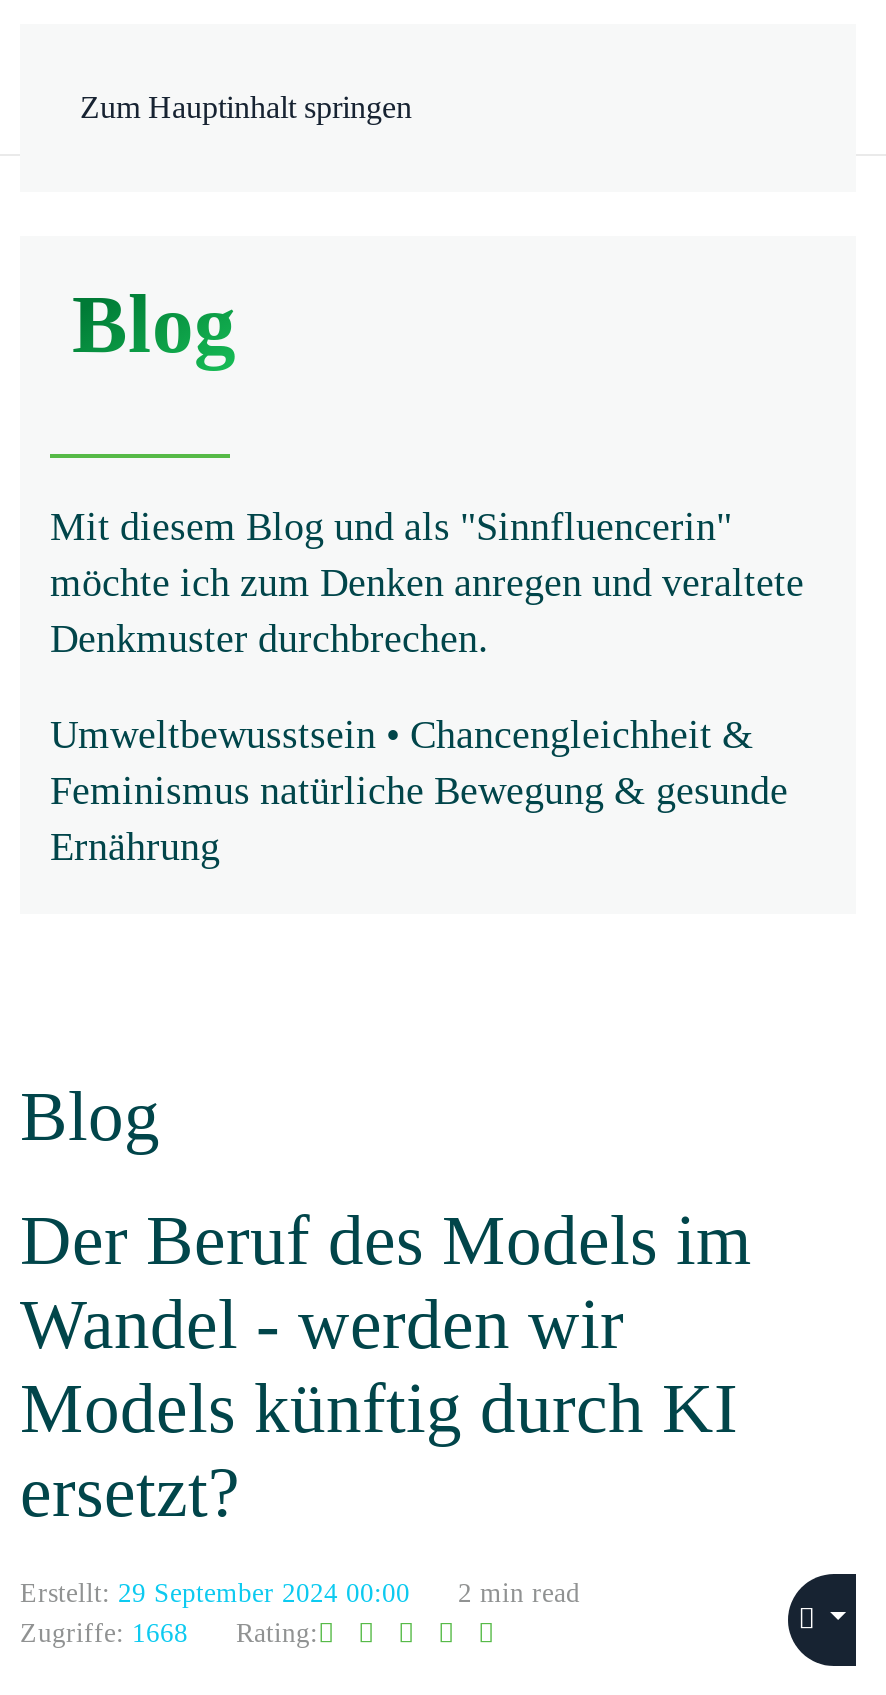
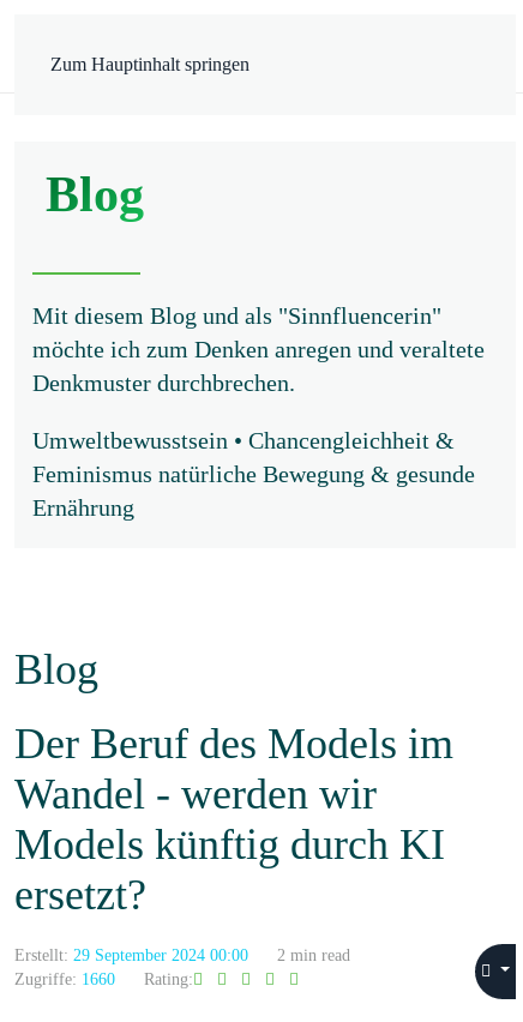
[20,1618,318,1648] Zugriffe: 1668 Rating: -> [14,970,193,988] Zugriffe: 1660 Rating:

